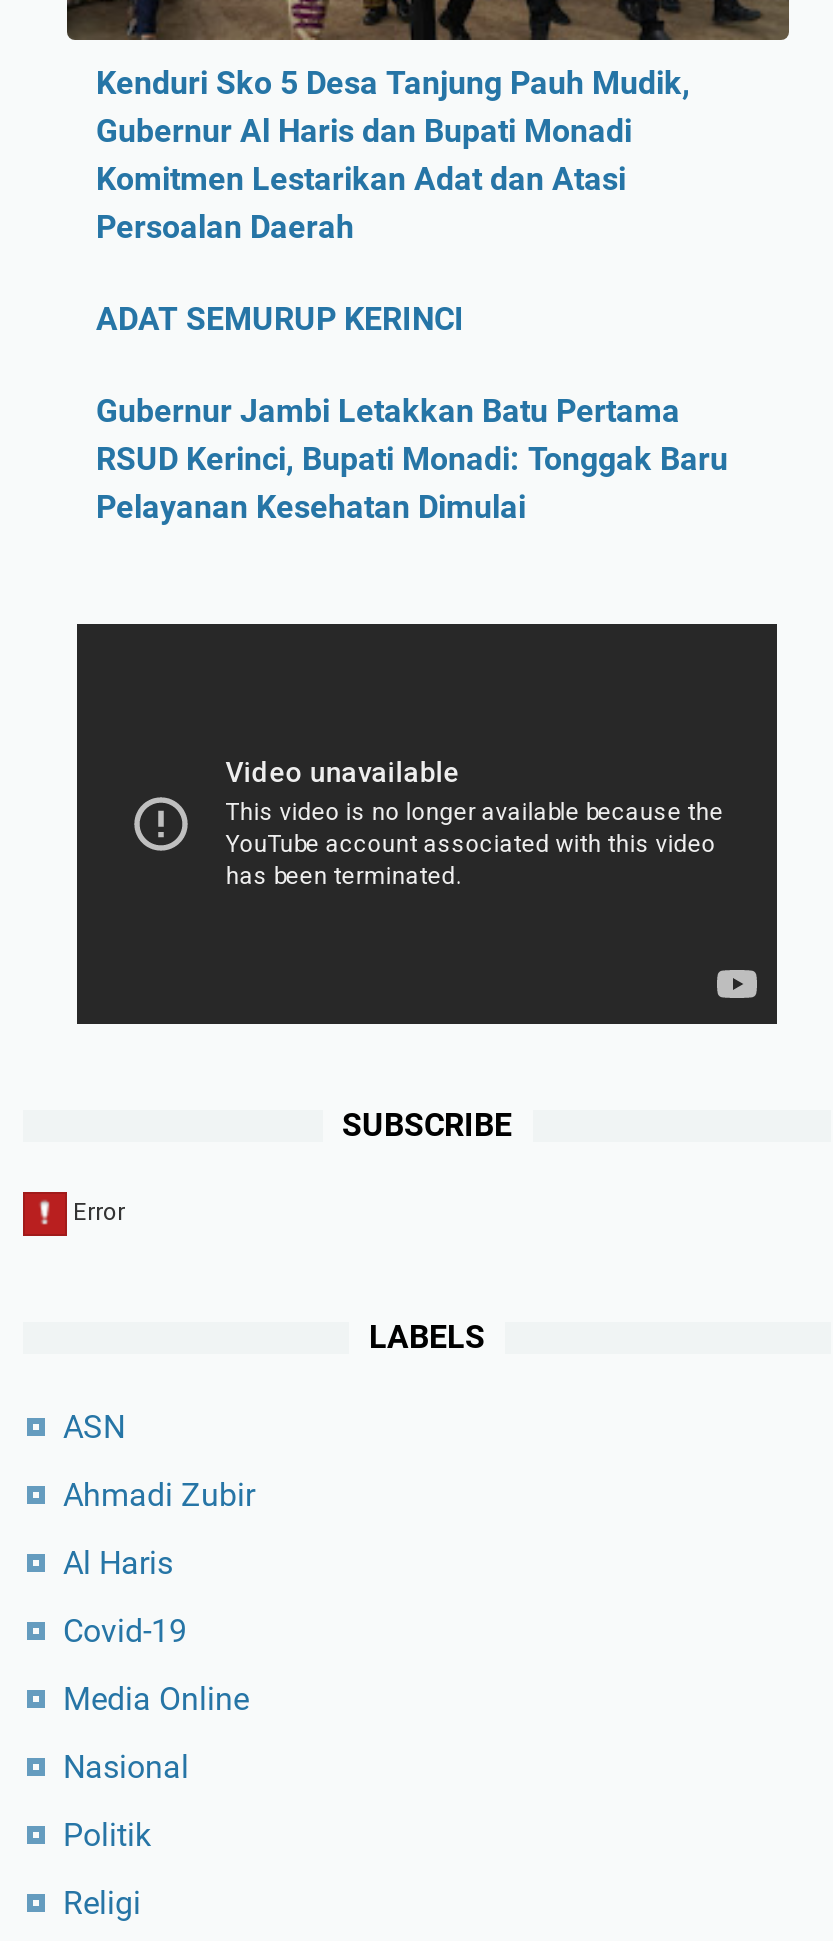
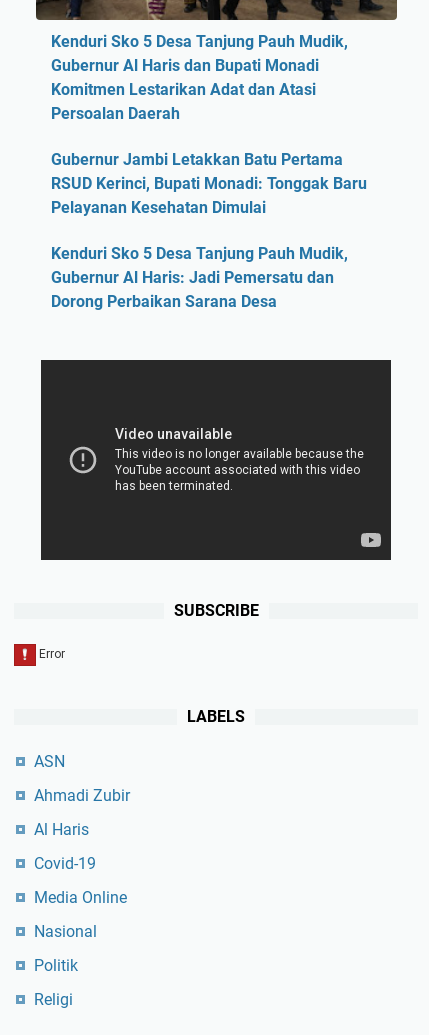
[96,299,464,337] ADAT SEMURUP KERINCI -> none
moved [96,391,728,525] -> [50,150,366,217]: Gubernur Jambi Letakkan Batu Pertama | RSUD Kerinci, Bupati Monadi: Tonggak Baru | Pelayanan Kesehatan Dimulai
none -> [50,244,347,311] Kenduri Sko 5 Desa Tanjung Pauh Mudik, | Gubernur Al Haris: Jadi Pemersatu dan | Dorong Perbaikan Sarana Desa

